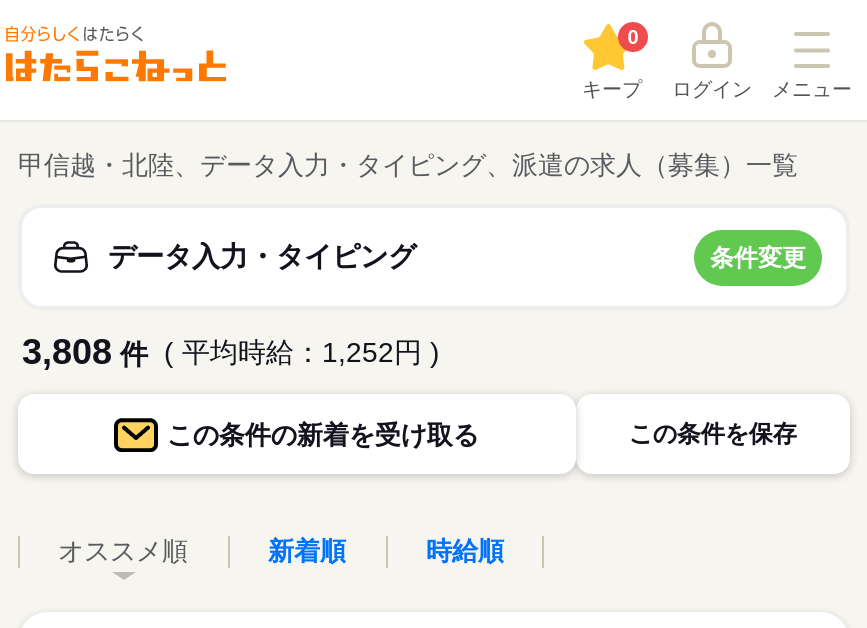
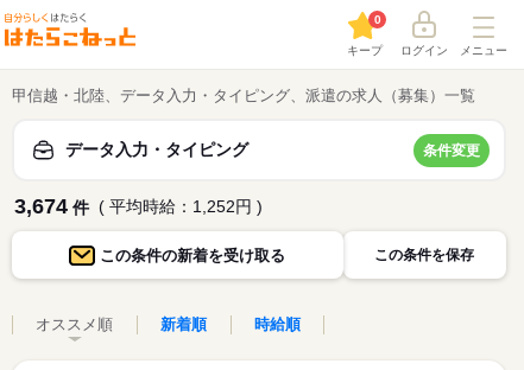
[22,332,440,372] 3,808件 ( 平均時給：1,252円 ) -> [14,194,263,218] 3,674件 ( 平均時給：1,252円 )

